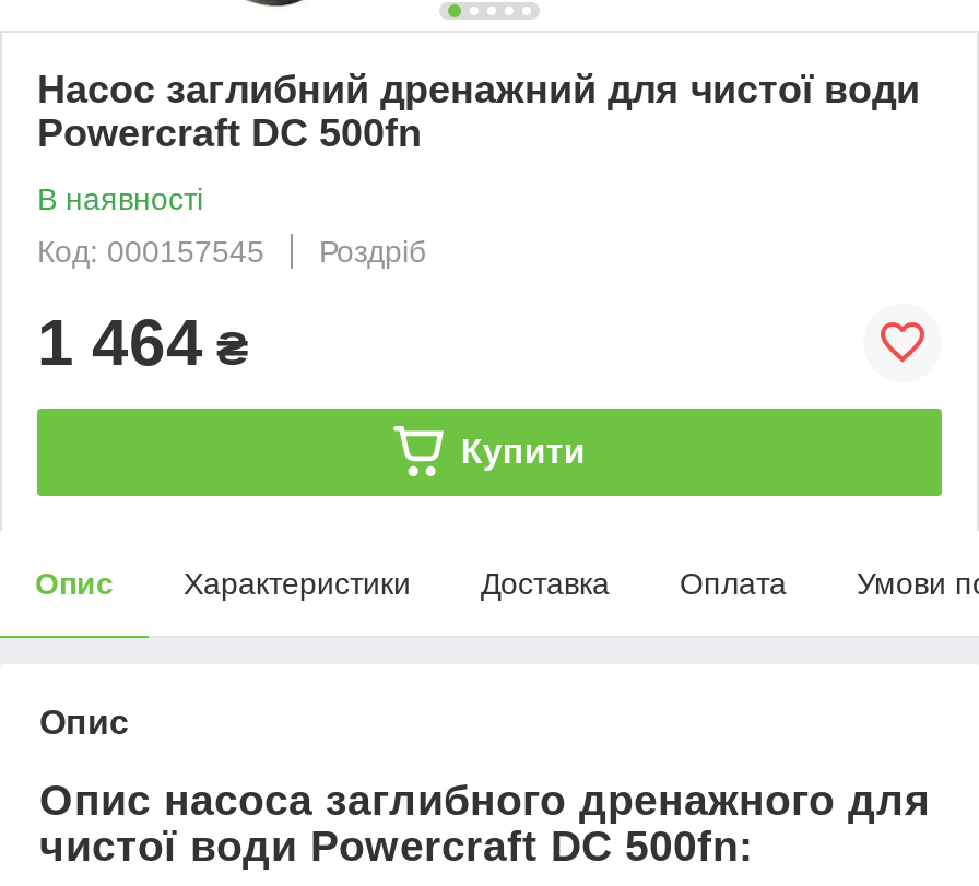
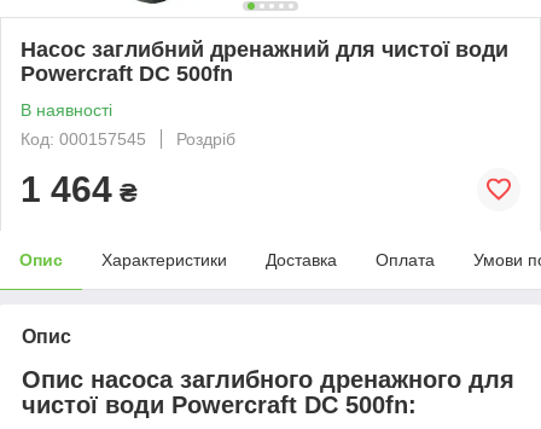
[461,432,585,469] Купити -> none

